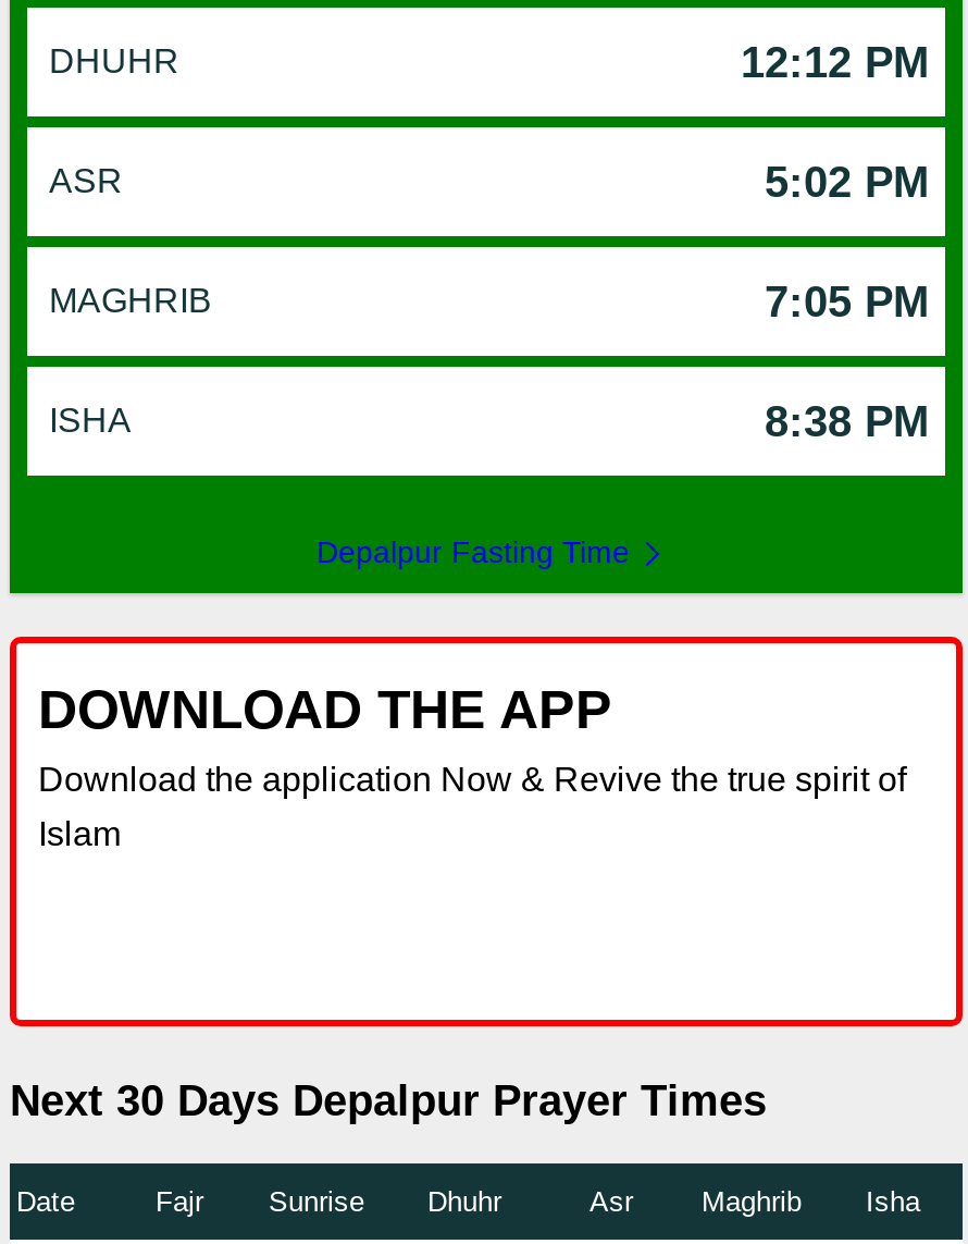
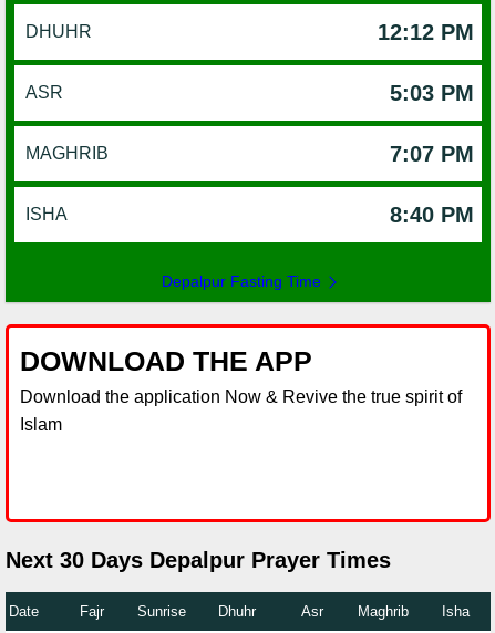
[765,158,930,206] 5:02 PM -> [390,81,474,105] 5:03 PM
[765,278,930,325] 7:05 PM -> [390,142,474,166] 7:07 PM
[765,397,930,445] 8:38 PM -> [390,203,474,227] 8:40 PM

